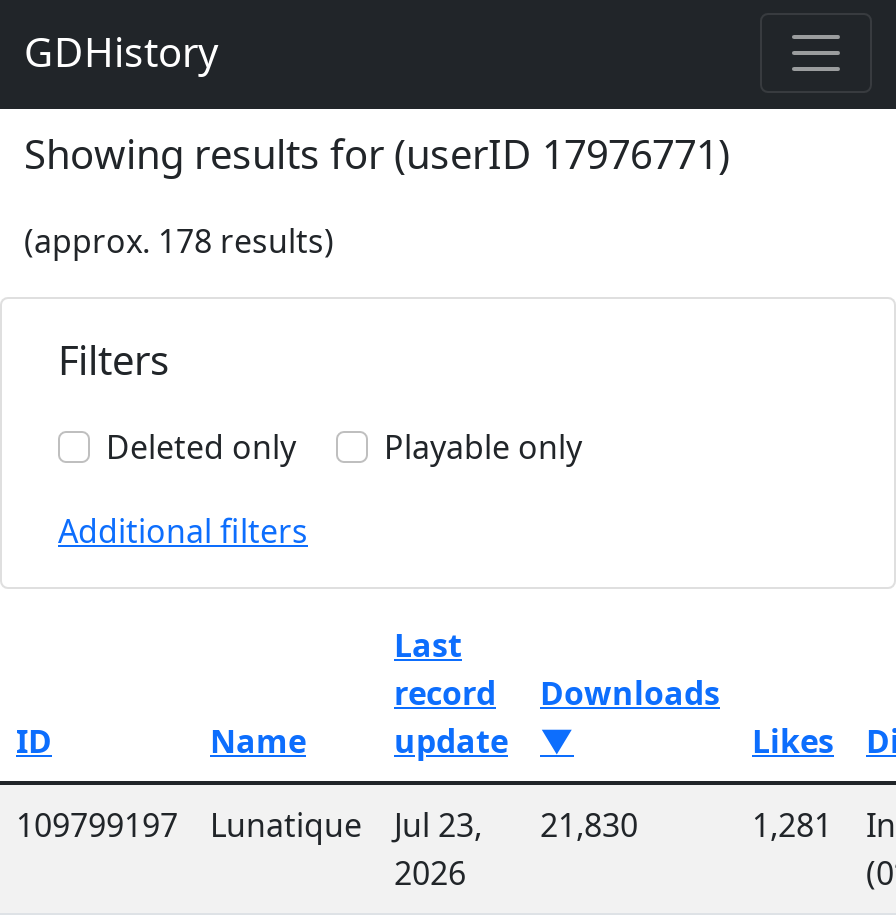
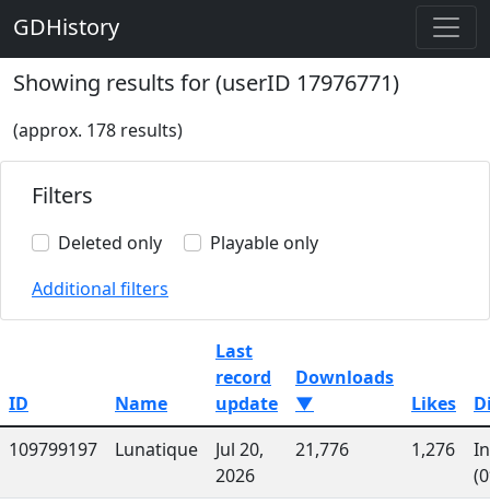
[394,803,482,847] Jul 23, -> [215,437,264,461] Jul 20,
[540,803,638,847] 21,830 -> [295,437,349,461] 21,776
[752,803,832,847] 1,281 -> [411,437,455,461] 1,276

